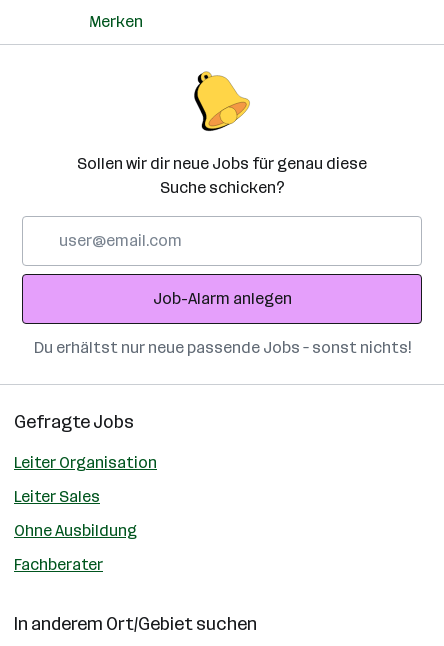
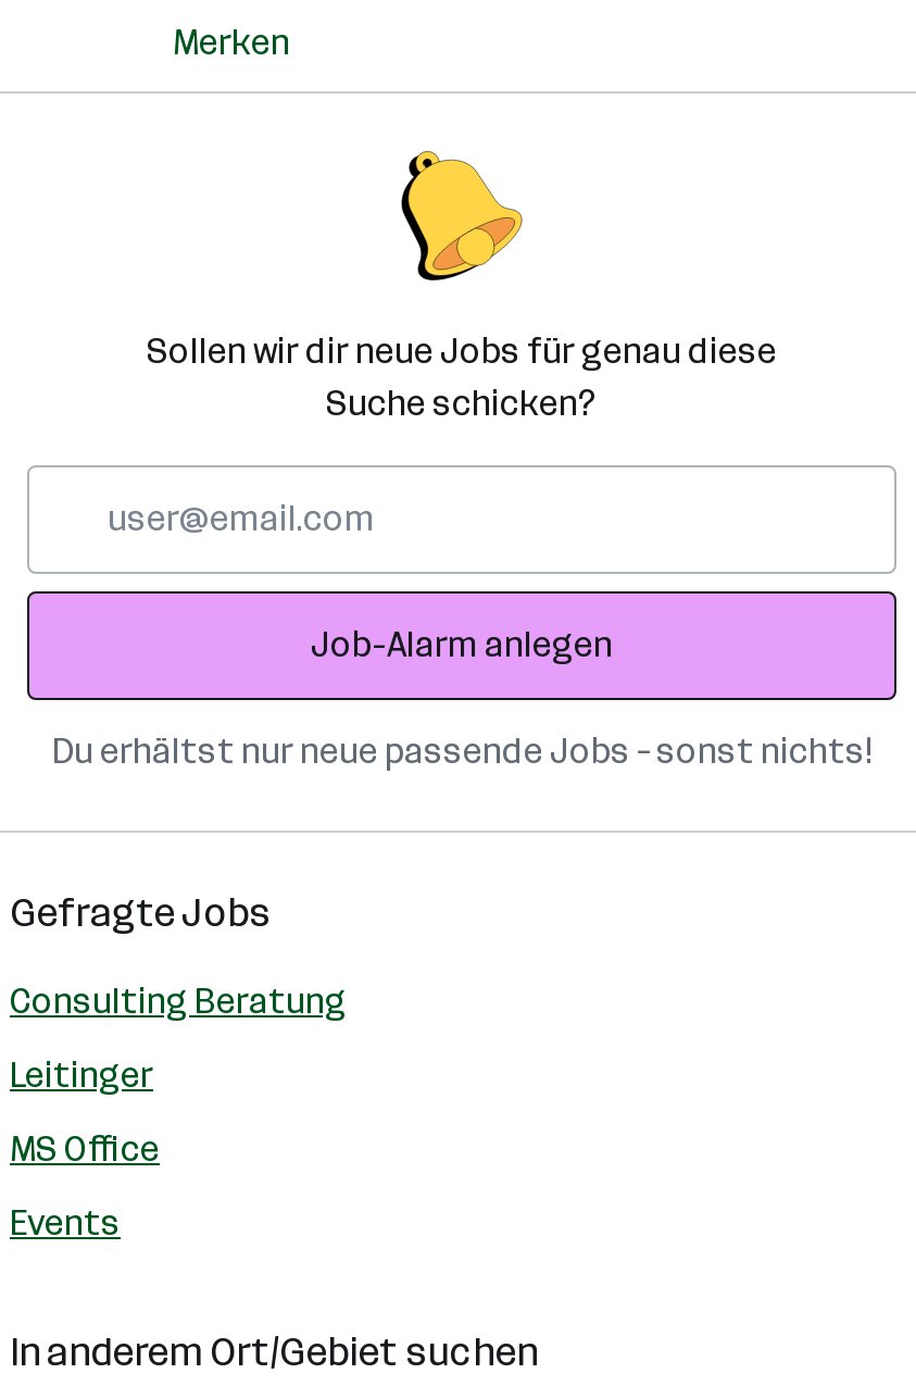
[14,453,157,472] Leiter Organisation -> [10,981,347,1022] Consulting Beratung
[14,487,100,506] Leiter Sales -> [10,1054,153,1096] Leitinger
[14,521,137,540] Ohne Ausbildung -> [10,1128,160,1170] MS Office
[14,555,103,574] Fachberater -> [10,1202,121,1244] Events

